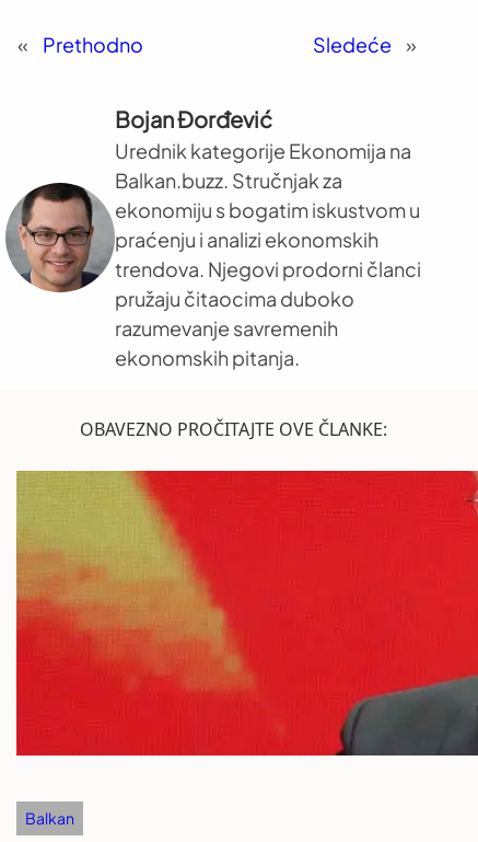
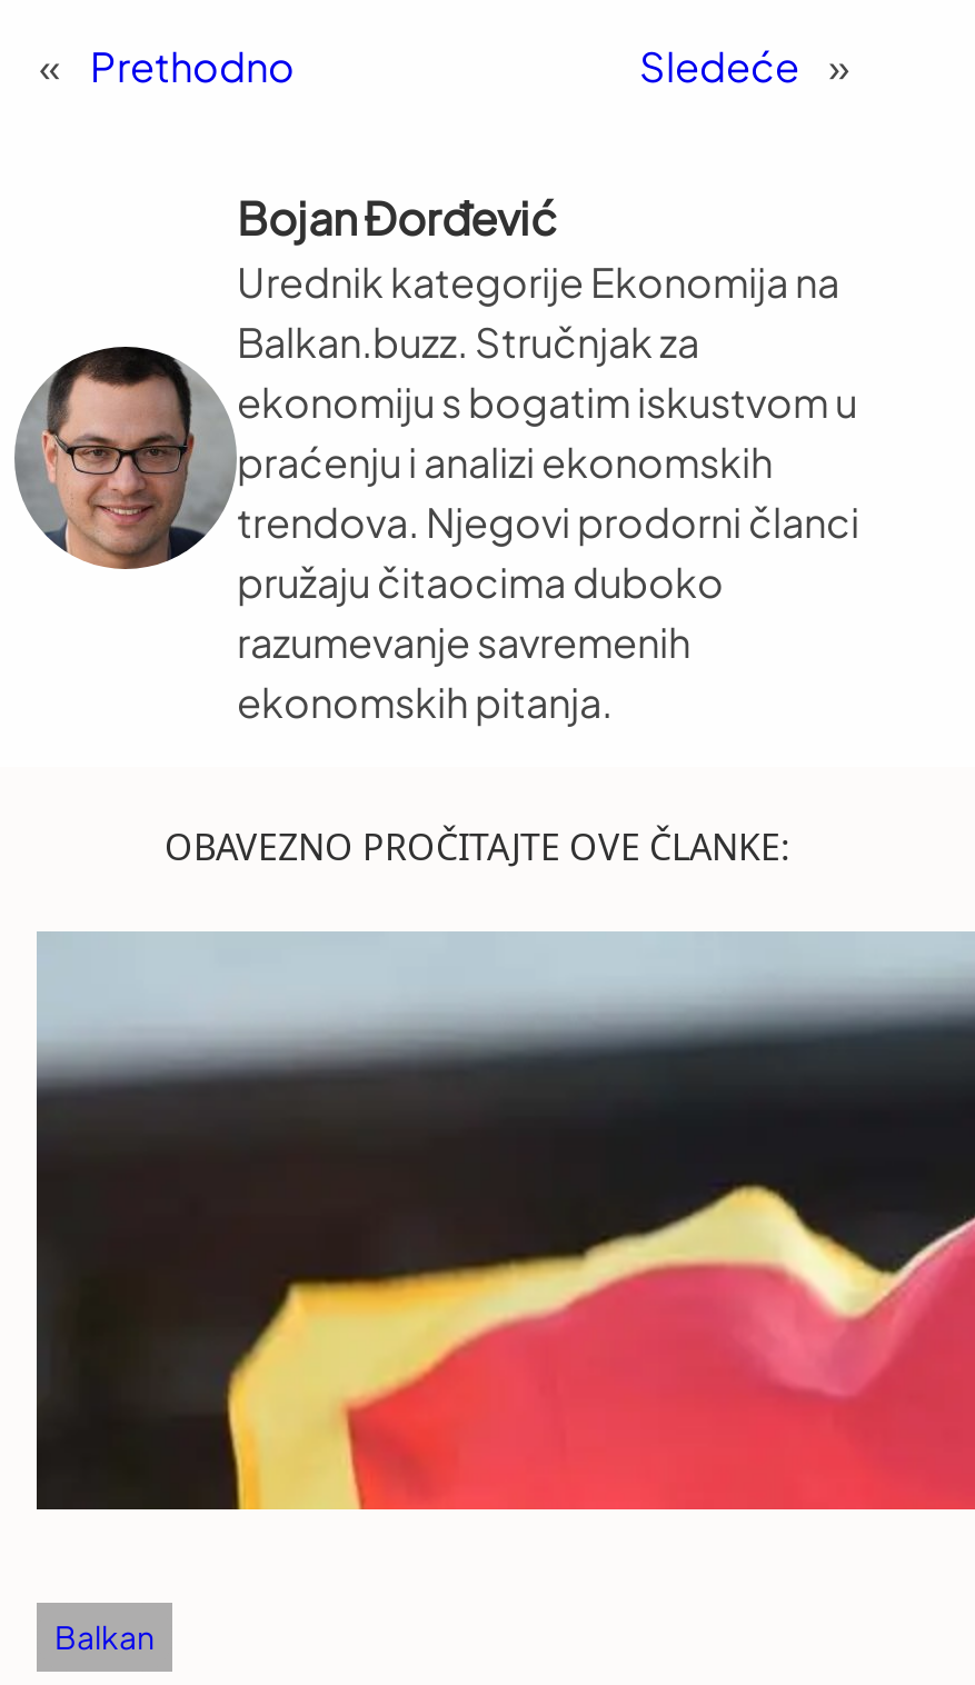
[15,470,475,757] [image] -> [34,931,968,1512] [image]

